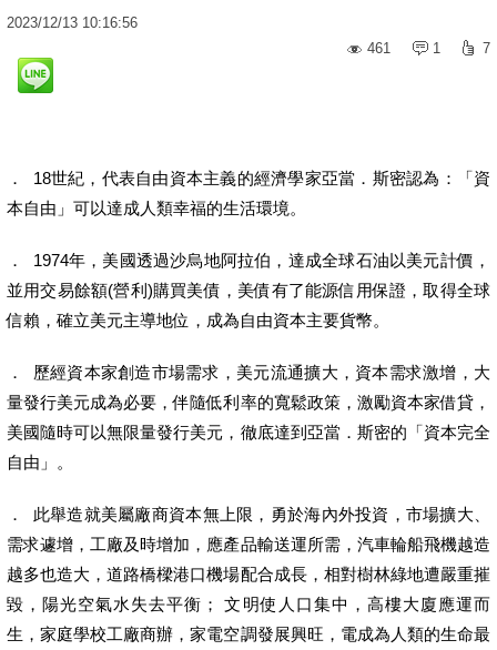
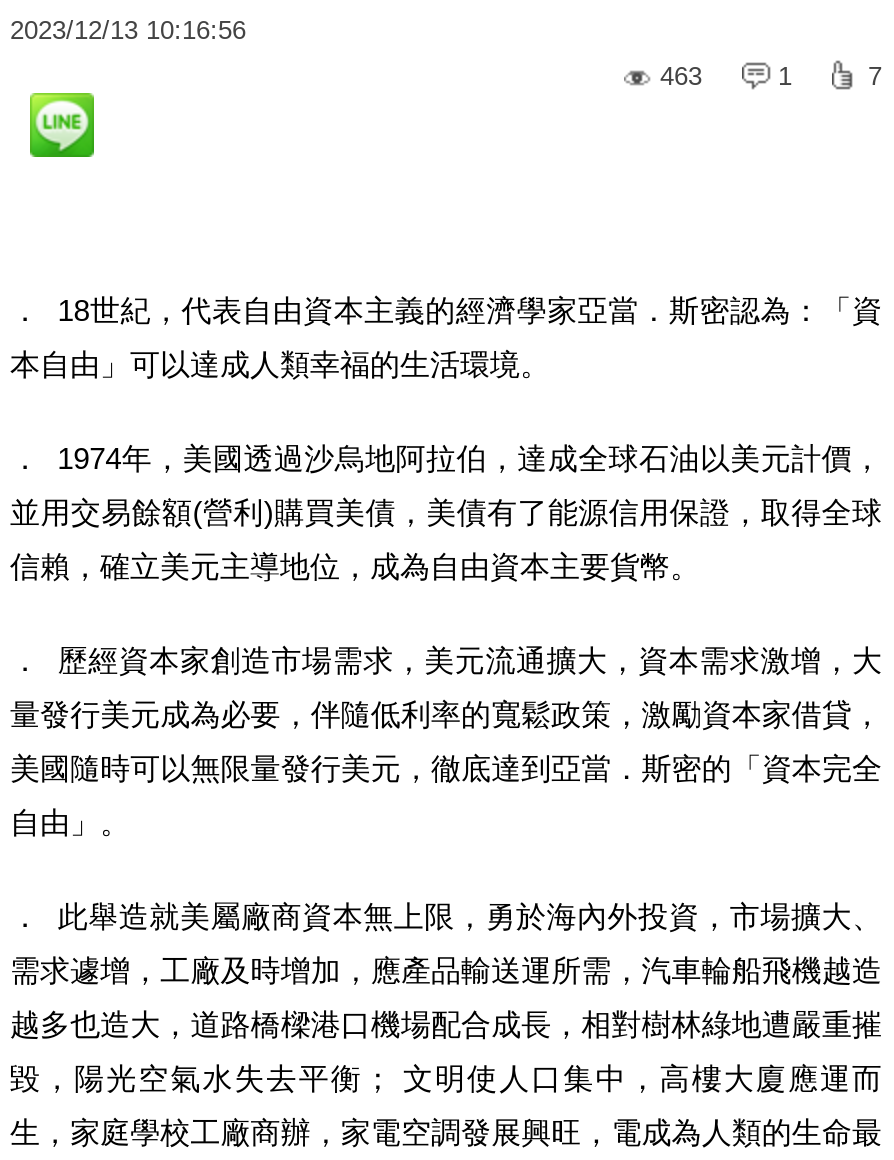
[367,40,390,57] 461 -> [660,61,702,91] 463

